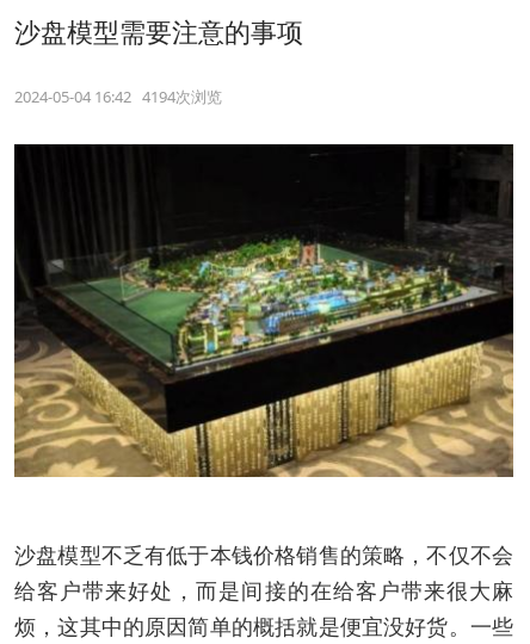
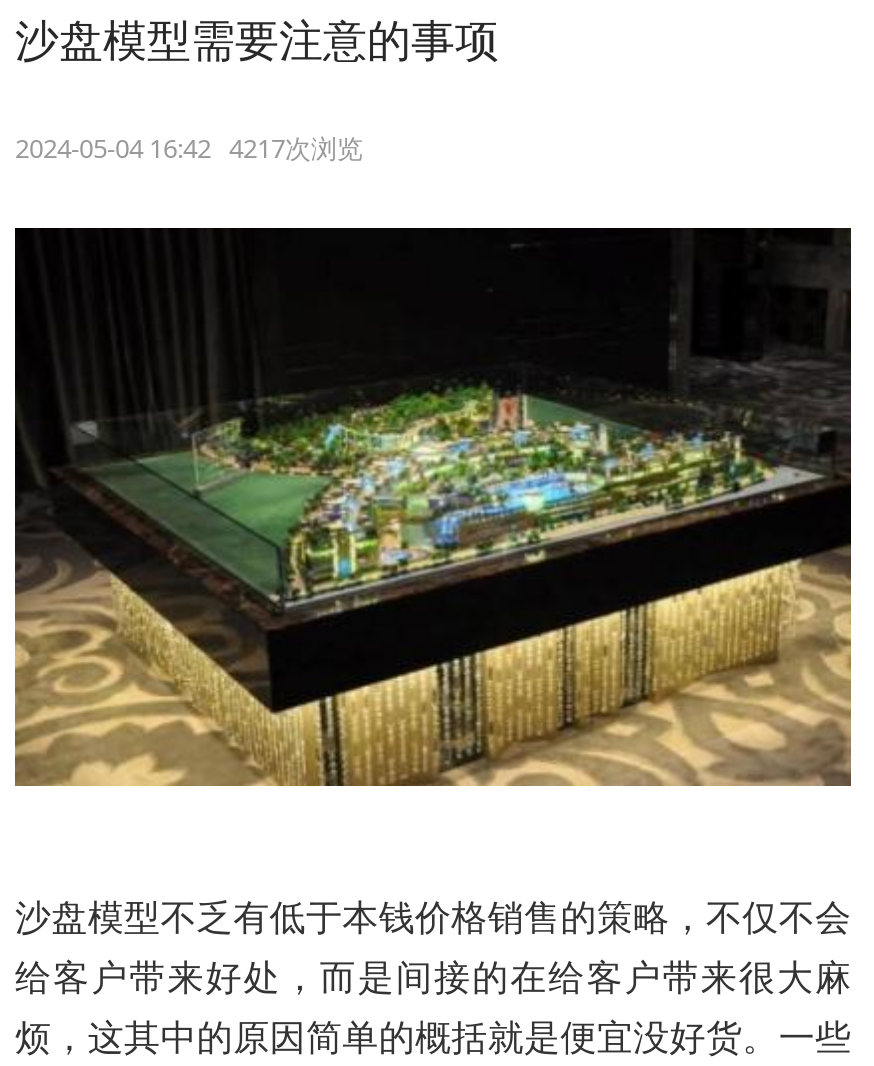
[14,86,222,107] 2024-05-04 16:42 4194次浏览 -> [15,130,363,166] 2024-05-04 16:42 4217次浏览

